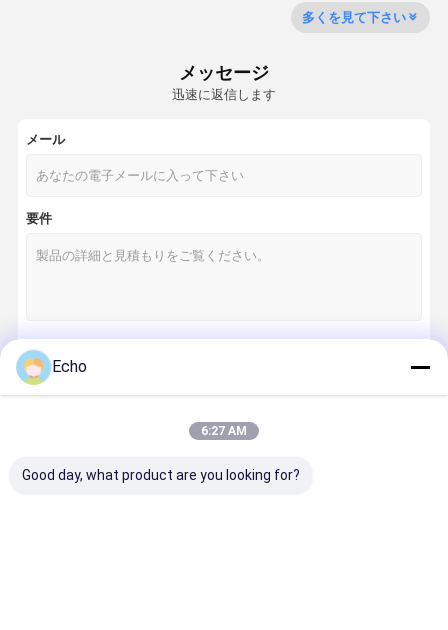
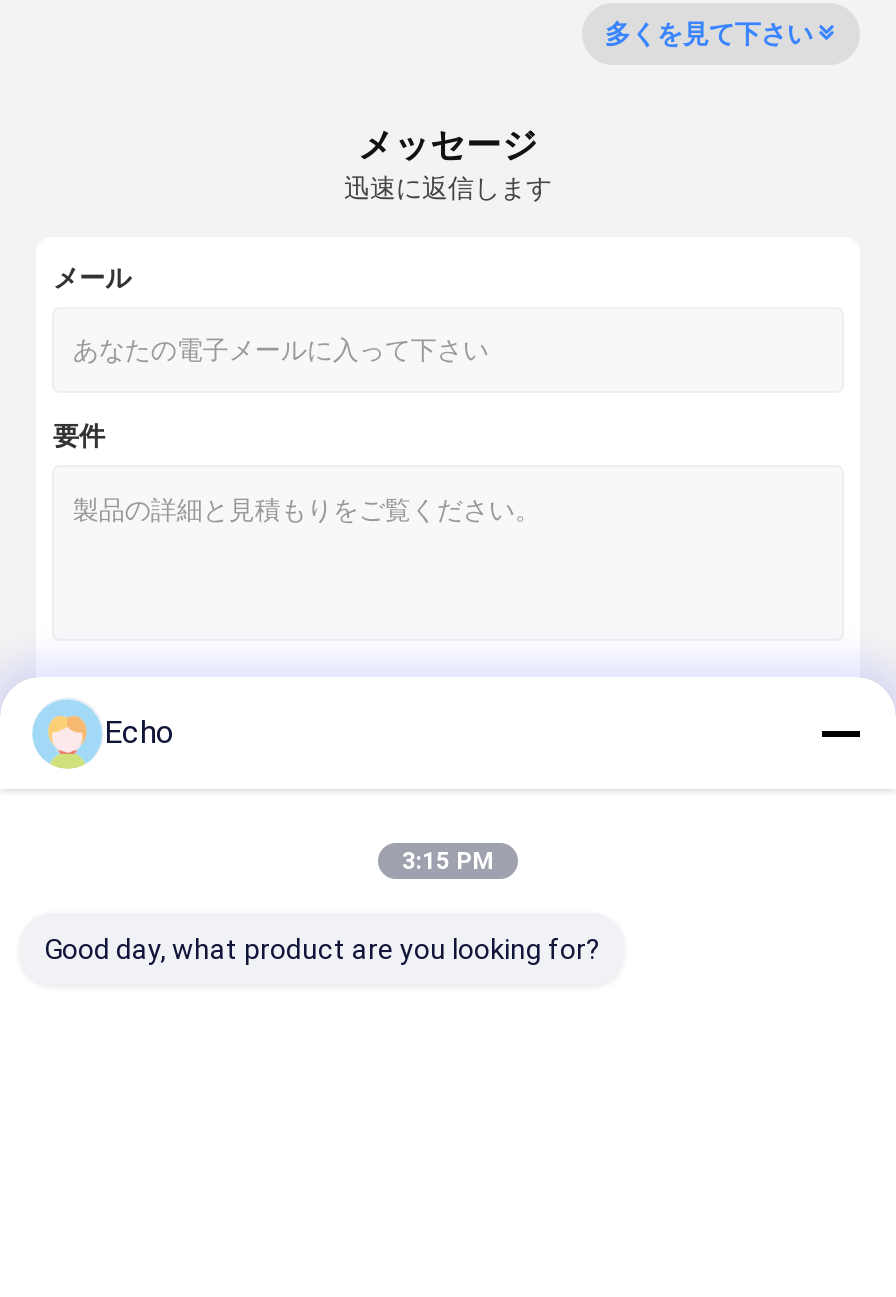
[201,424,247,438] 6:27 AM -> [402,847,494,875] 3:15 PM

